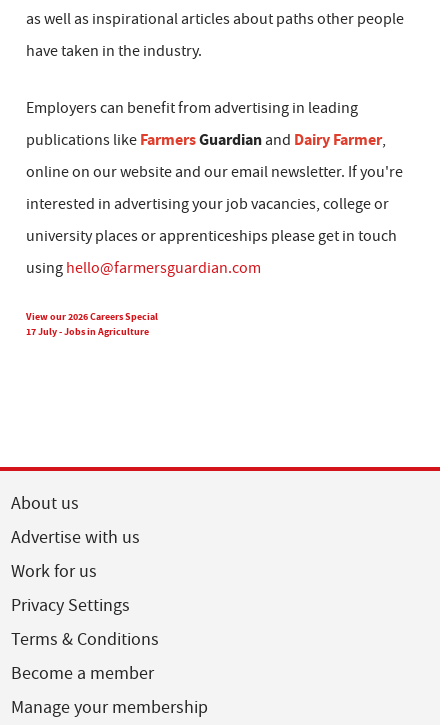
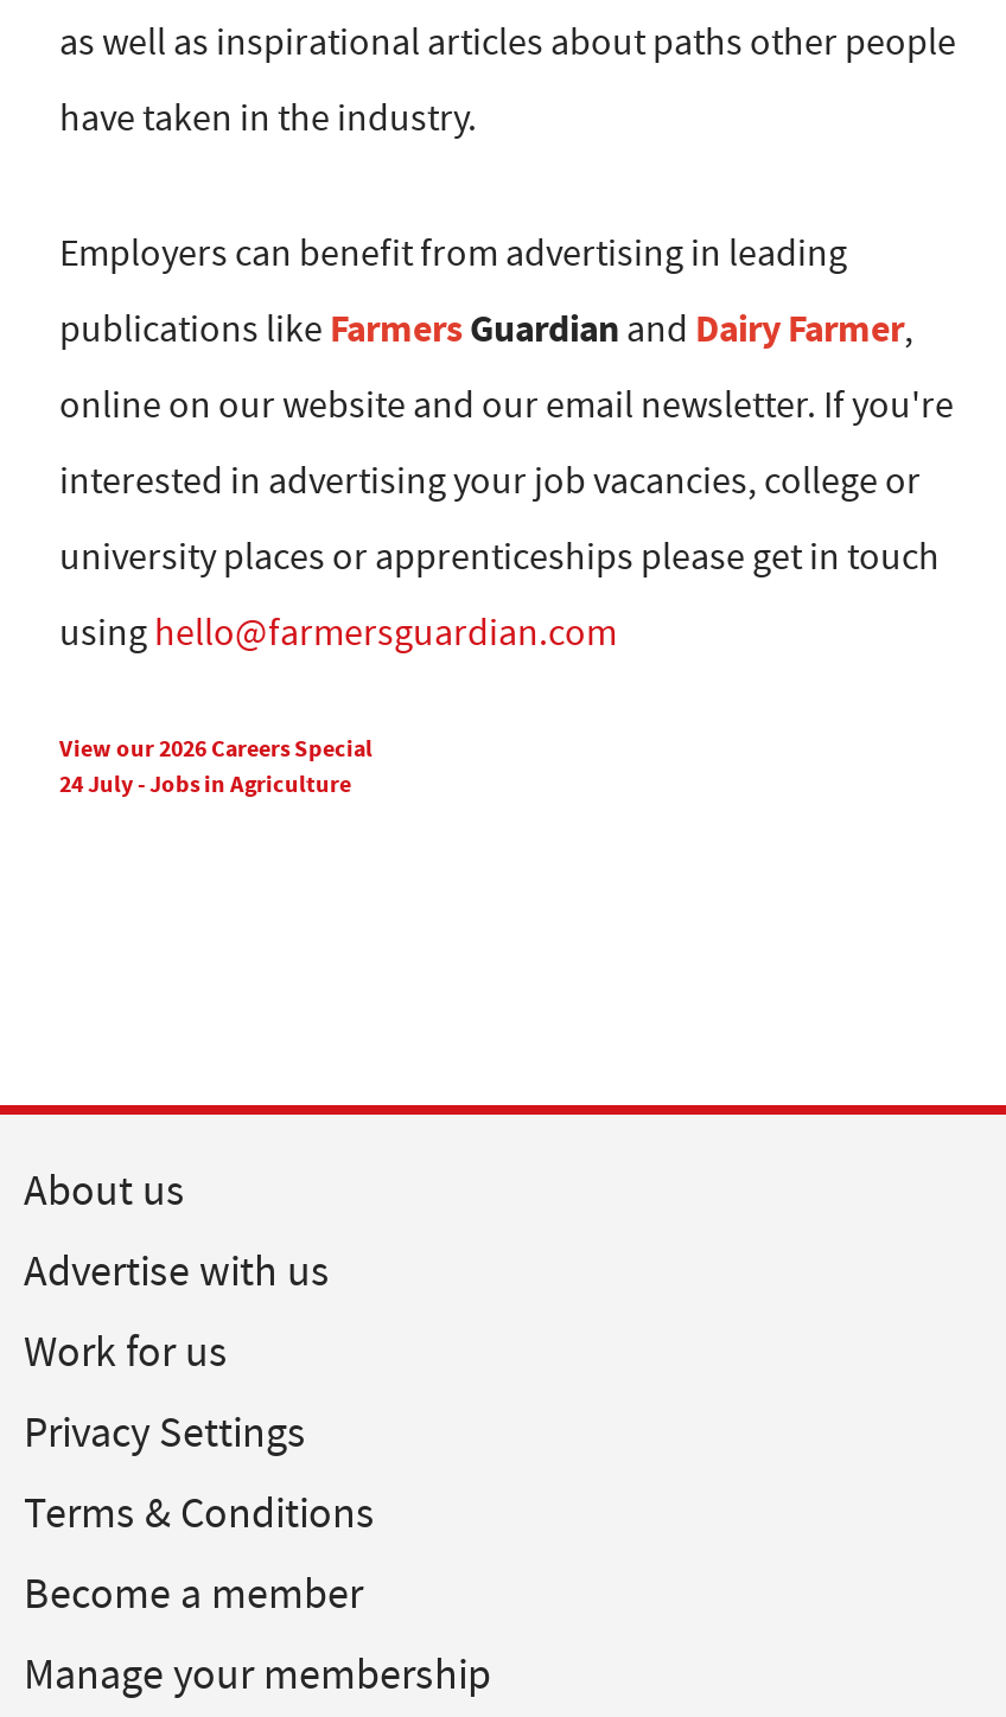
[26,325,149,338] 17 July - Jobs in Agriculture -> [59,768,351,799] 24 July - Jobs in Agriculture

